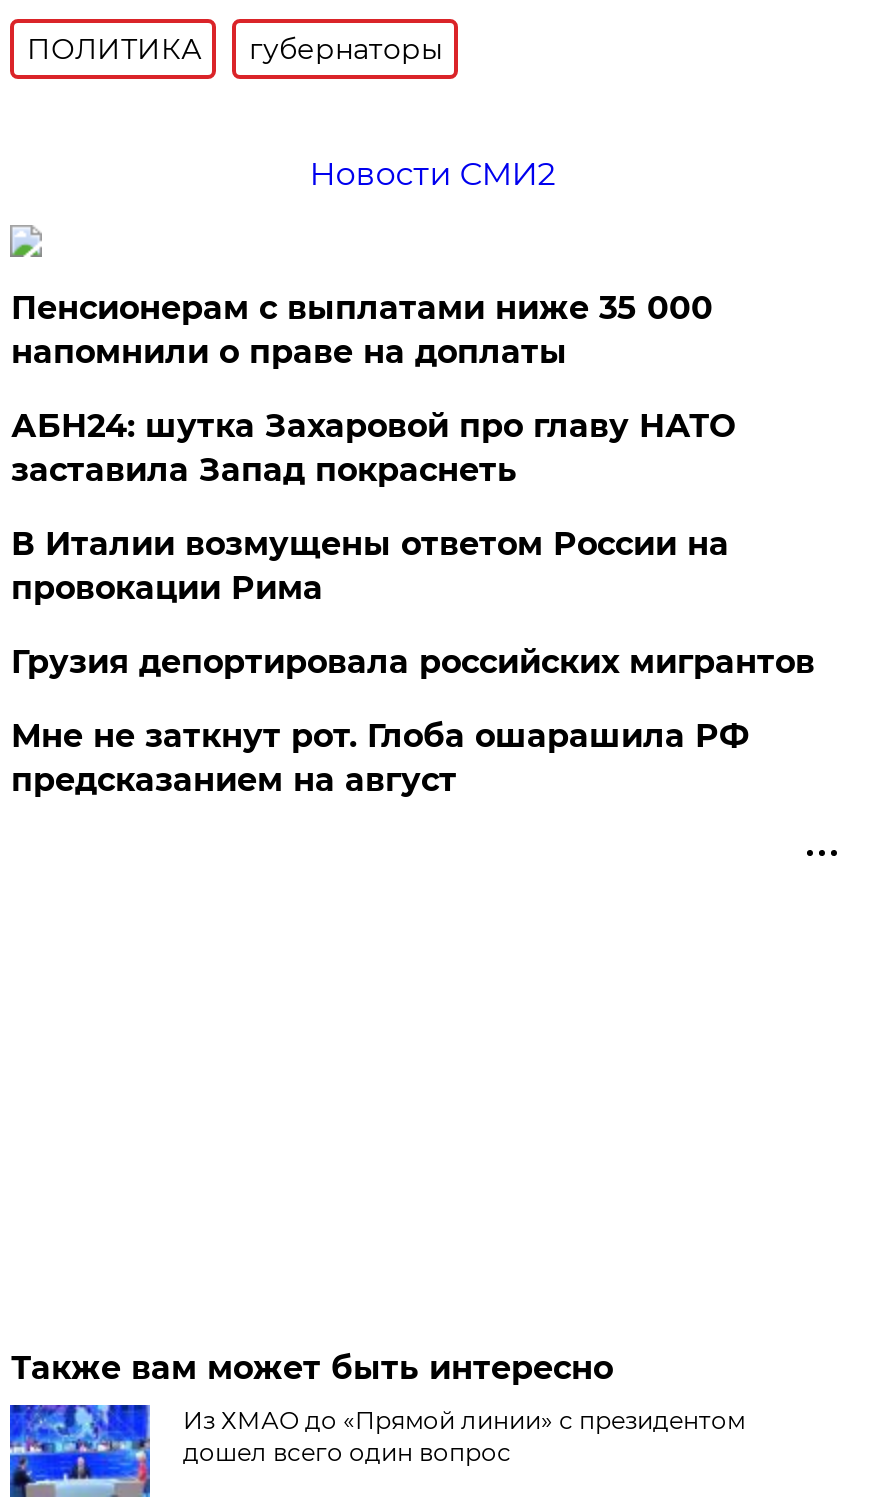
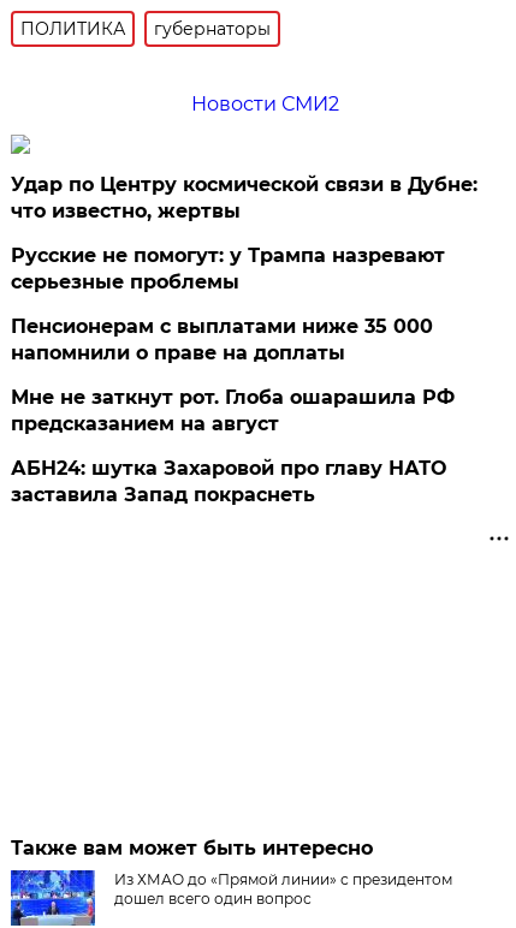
none -> [11,173,478,293] Удар по Центру космической связи в Дубне: | что известно, жертвы | Русские не помогут: у Трампа назревают | серьезные проблемы
moved [11,289,713,371] -> [11,315,433,364]: Пенсионерам с выплатами ниже 35 000 | напомнили о праве на доплаты
moved [11,407,735,489] -> [11,457,447,506]: АБН24: шутка Захаровой про главу НАТО | заставила Запад покраснеть
[11,525,815,681] В Италии возмущены ответом России на | провокации Рима | Грузия депортировала российских мигрантов -> none
moved [11,717,749,799] -> [11,386,455,435]: Мне не заткнут рот. Глоба ошарашила РФ | предсказанием на август

